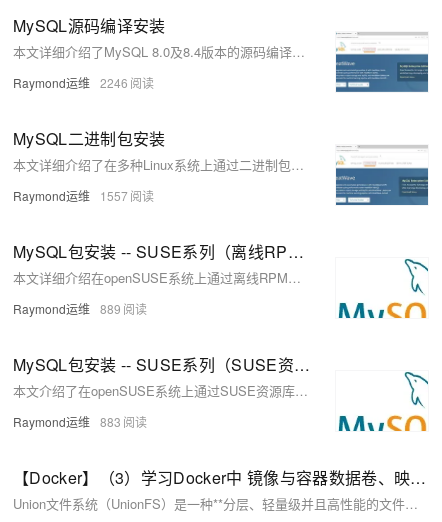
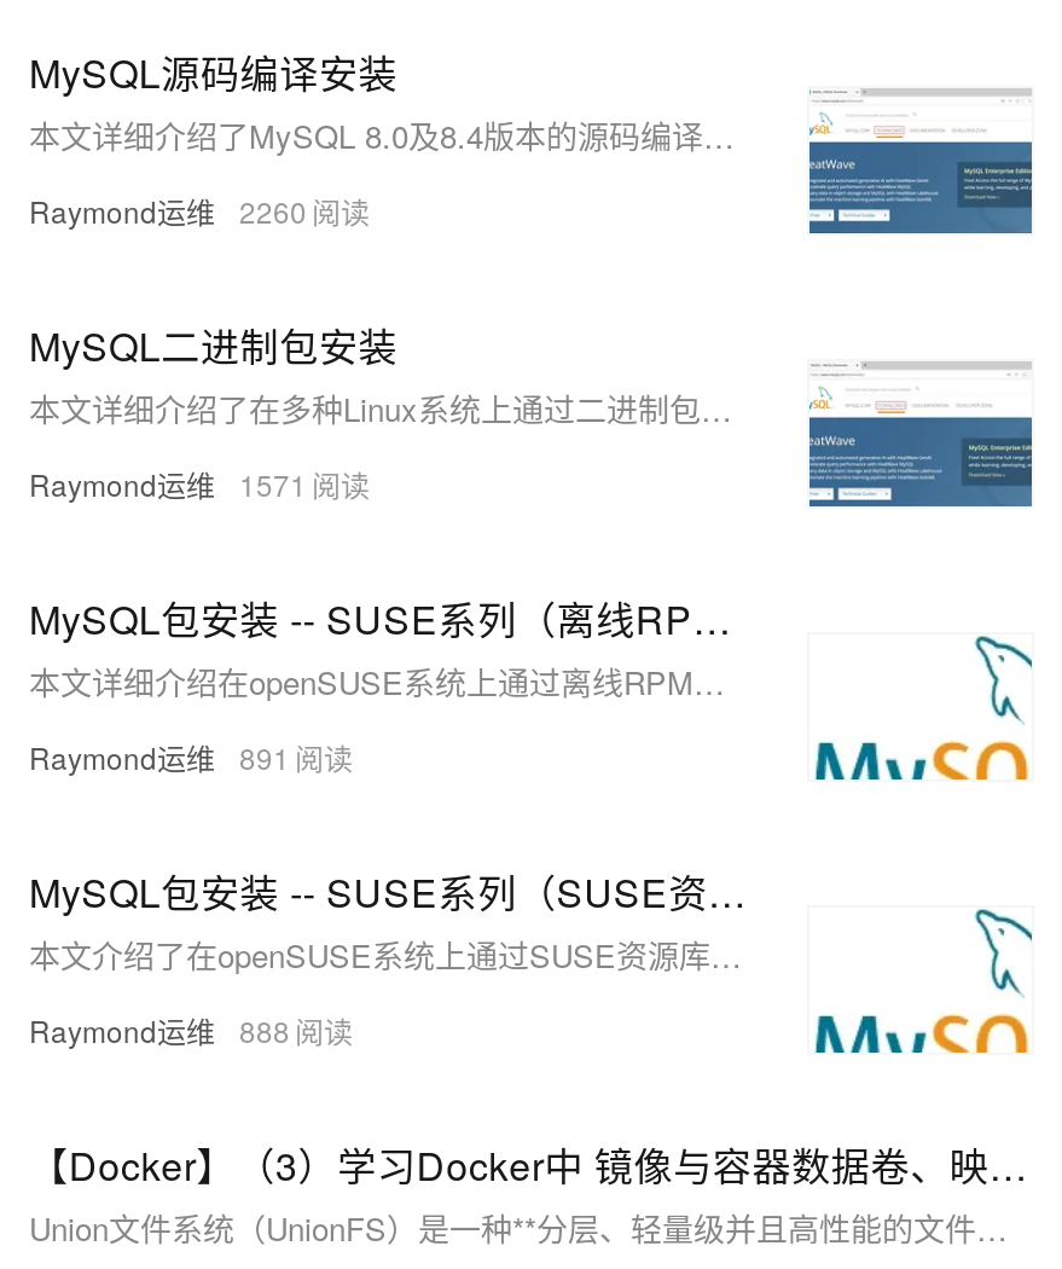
[13,74,128,91] Raymond运维 2246 -> [29,189,307,230] Raymond运维 2260
[13,187,128,204] Raymond运维 1557 -> [29,462,307,503] Raymond运维 1571
[13,300,121,317] Raymond运维 889 -> [29,735,290,776] Raymond运维 891
[13,413,121,430] Raymond运维 883 -> [29,1008,290,1050] Raymond运维 888

